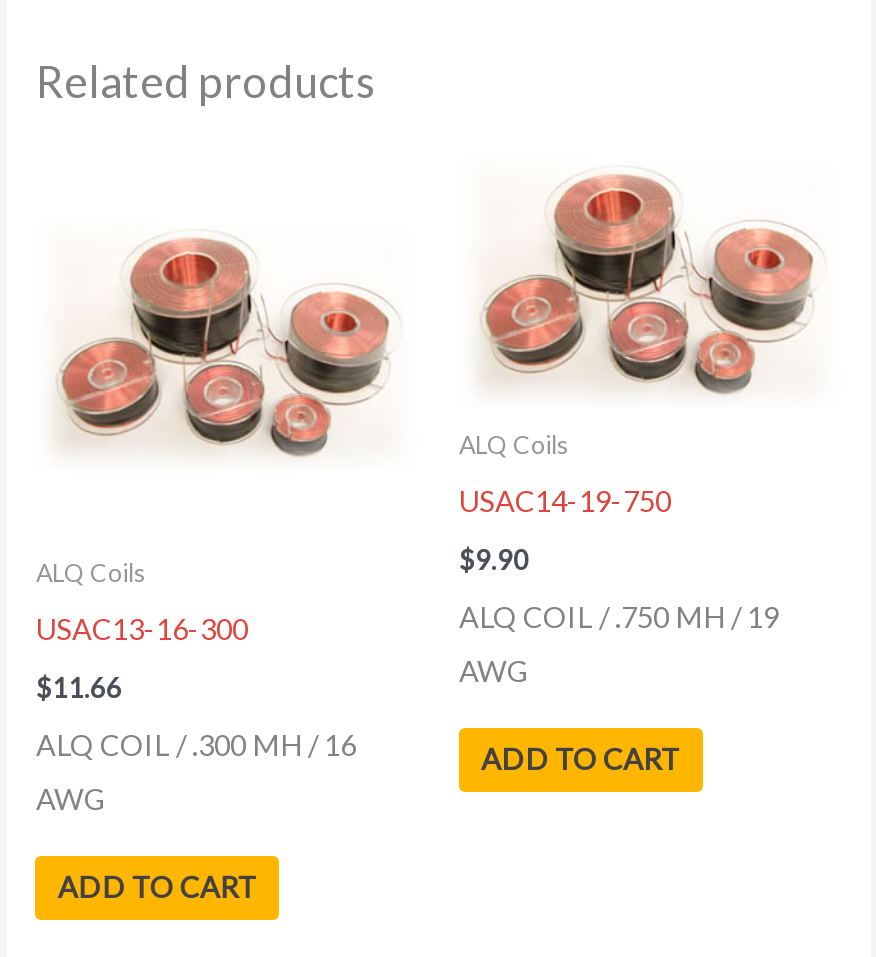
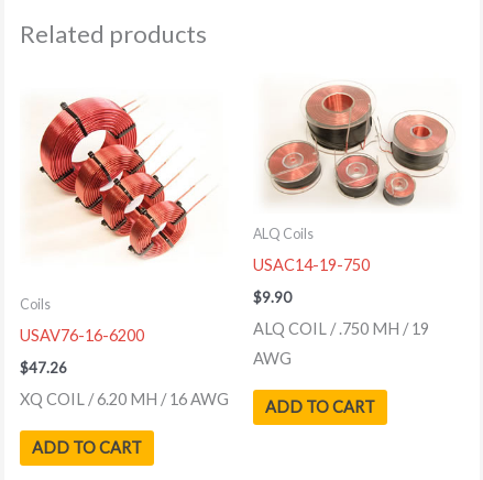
[36,198,391,816] [image] | ALQ Coils | USAC13-16-300 | $11.66 | ALQ COIL / .300 MH / 16 | AWG -> [20,97,229,409] [image] | Coils | USAV76-16-6200 | $47.26 | XQ COIL / 6.20 MH / 16 AWG

